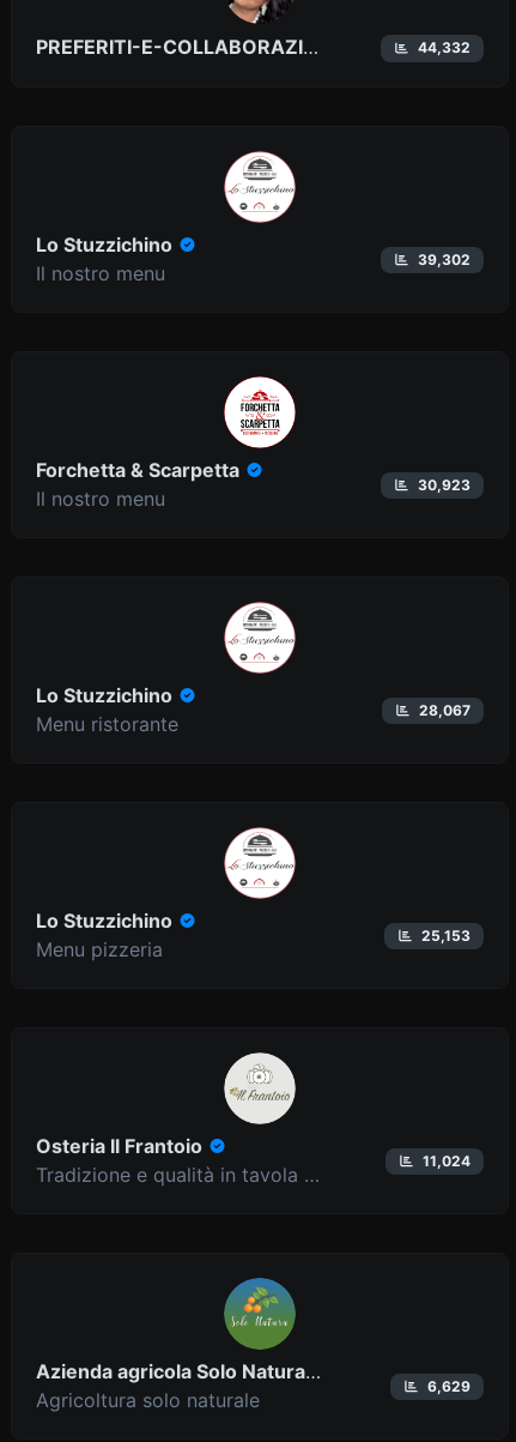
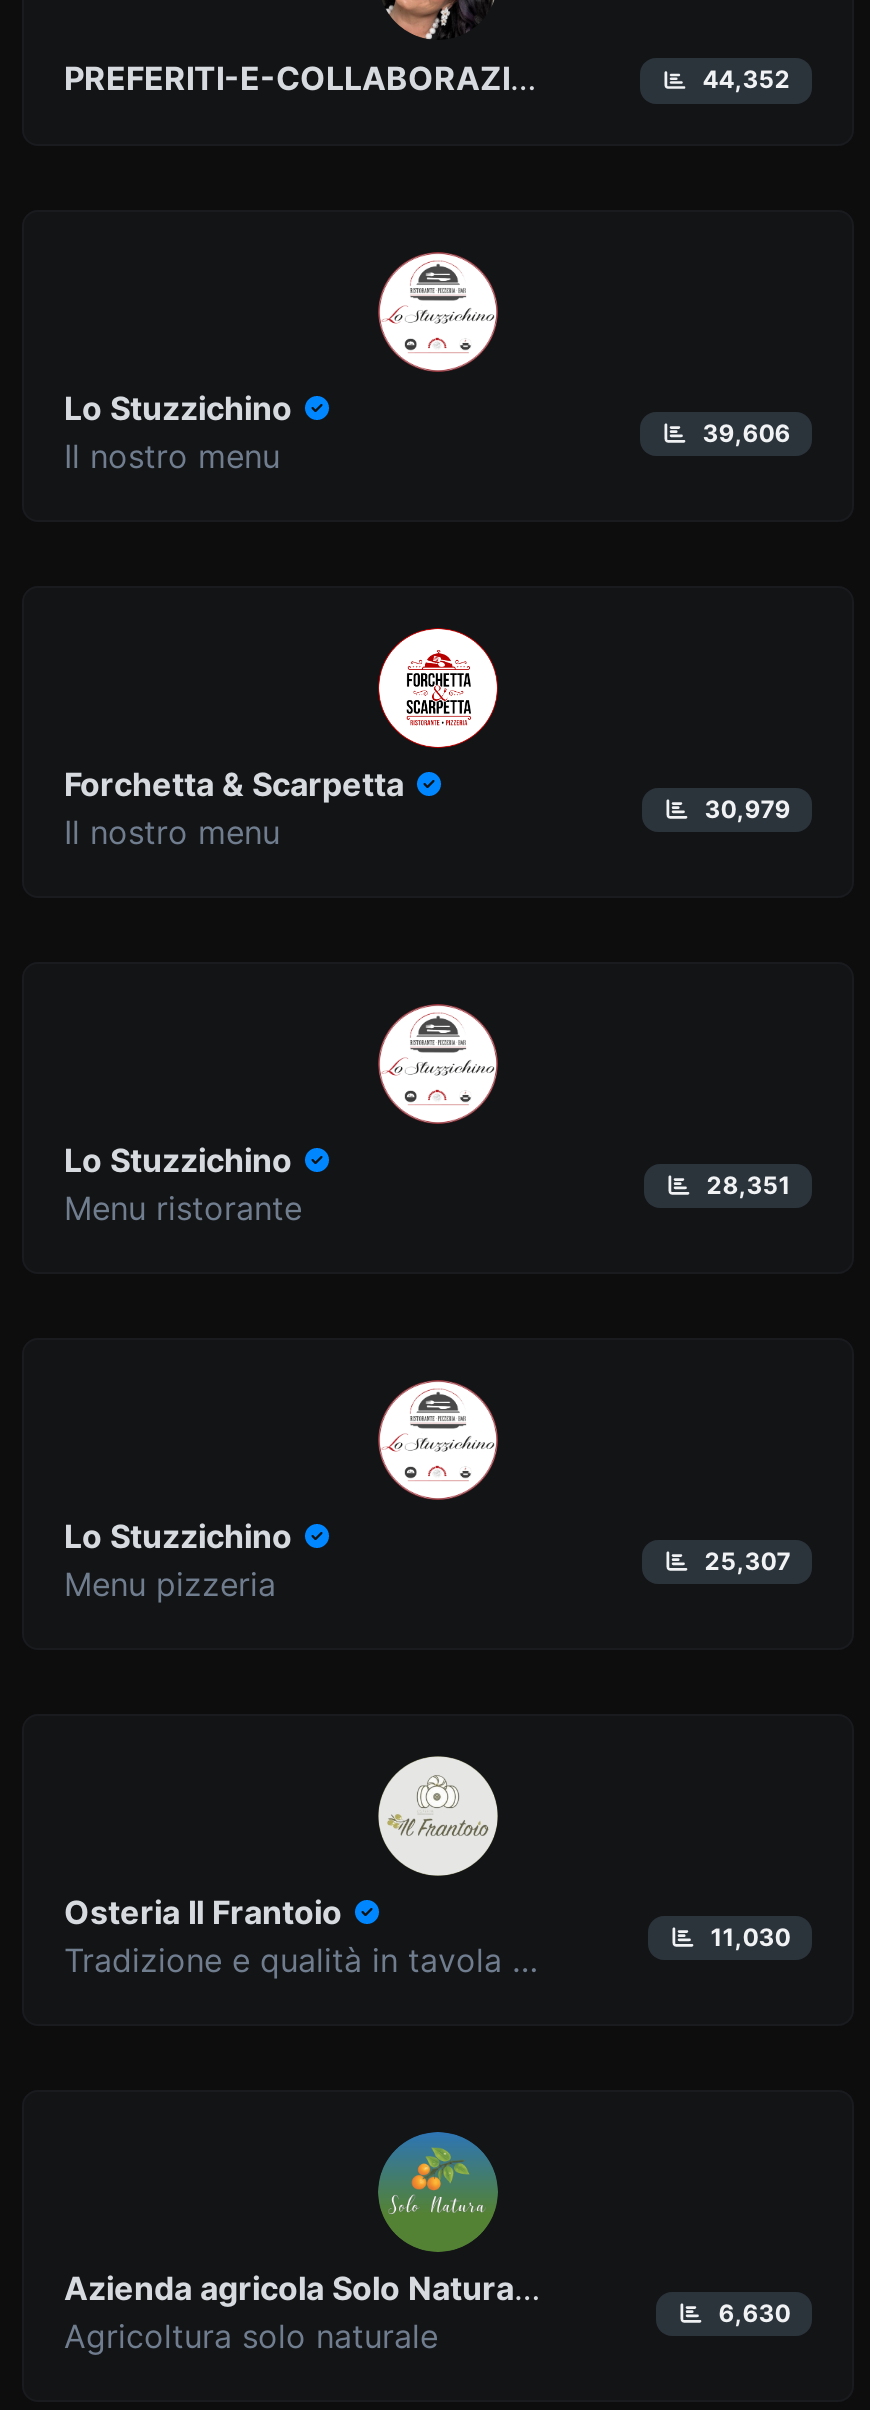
[414,39,471,57] 44,332 -> [696,65,790,95] 44,352
[414,251,471,269] 39,302 -> [696,418,790,448] 39,606
[414,476,471,494] 30,923 -> [698,794,790,824] 30,979
[416,701,471,719] 28,067 -> [700,1170,790,1200] 28,351
[418,927,471,945] 25,153 -> [698,1546,790,1576] 25,307
[419,1152,471,1170] 11,024 -> [704,1922,790,1952] 11,030
[424,1377,471,1395] 6,629 -> [712,2298,790,2328] 6,630

